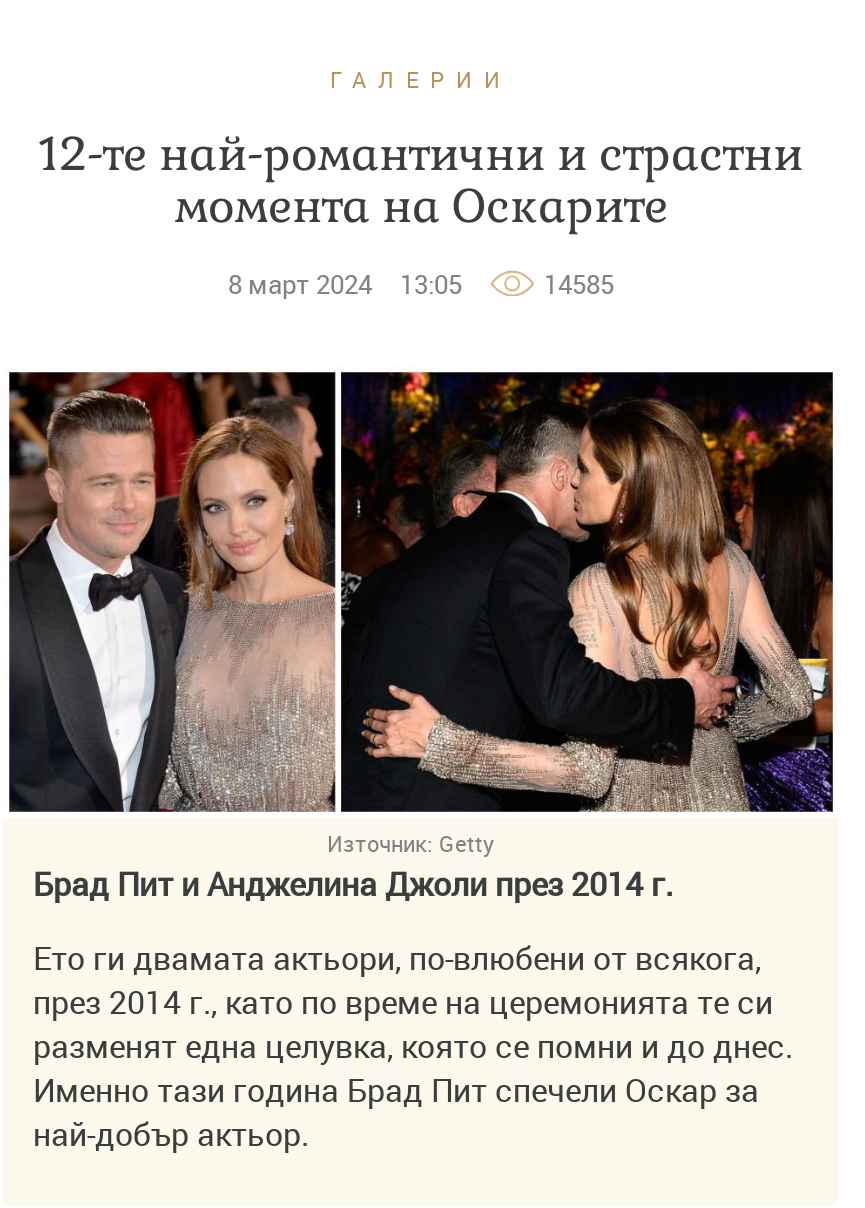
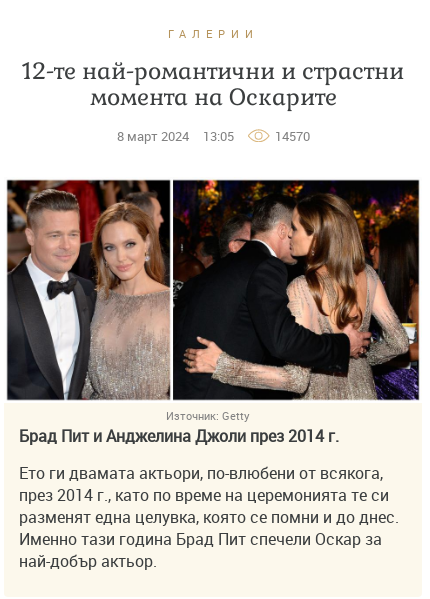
[544,266,614,302] 14585 -> [274,127,309,145] 14570

